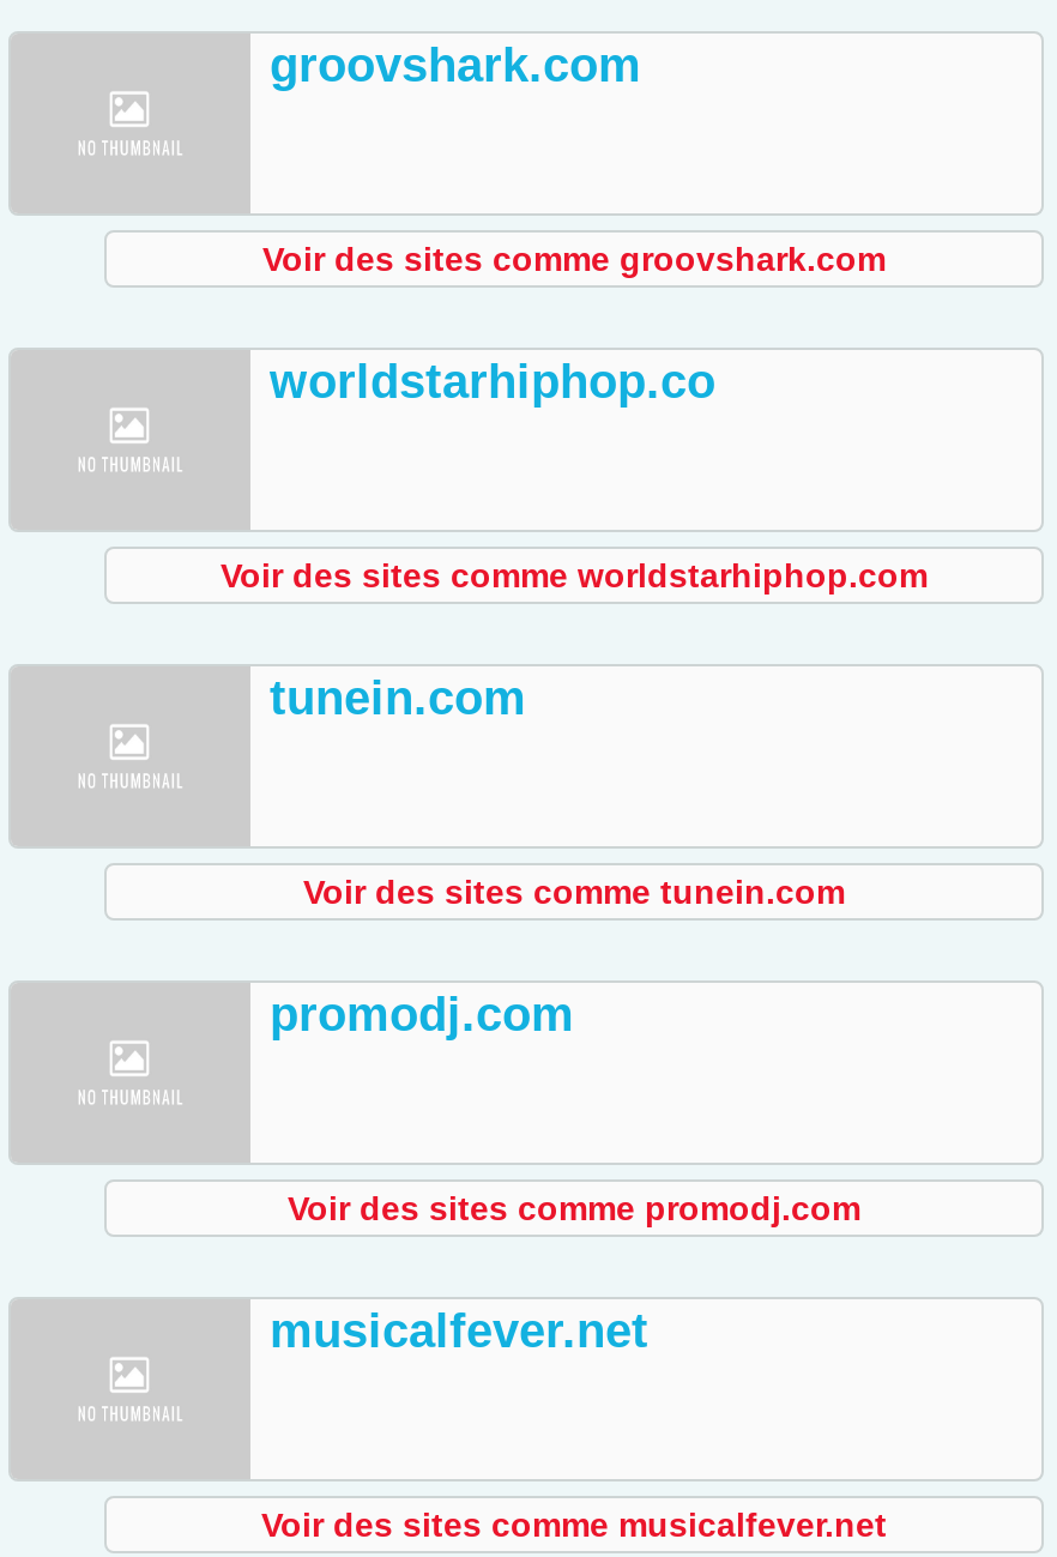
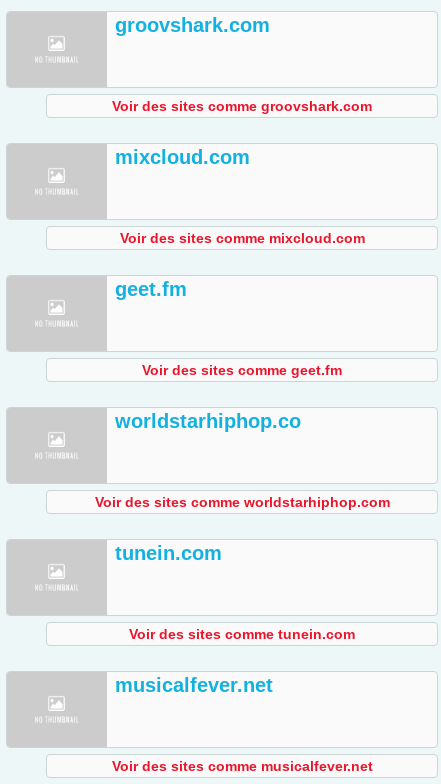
none -> [115,146,250,168] mixcloud.com
none -> [115,230,364,300] Voir des sites comme mixcloud.com | geet.fm
none -> [142,362,342,378] Voir des sites comme geet.fm
moved [221,355,928,911] -> [94,410,389,642]: worldstarhiphop.co | Voir des sites comme worldstarhiphop.com | tunein.com | Voir des sites comme tunein.com
[270,988,574,1041] promodj.com -> none
[288,1189,860,1228] Voir des sites comme promodj.com -> none

